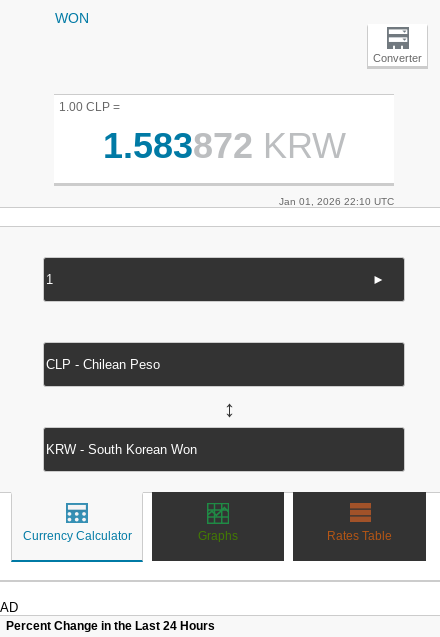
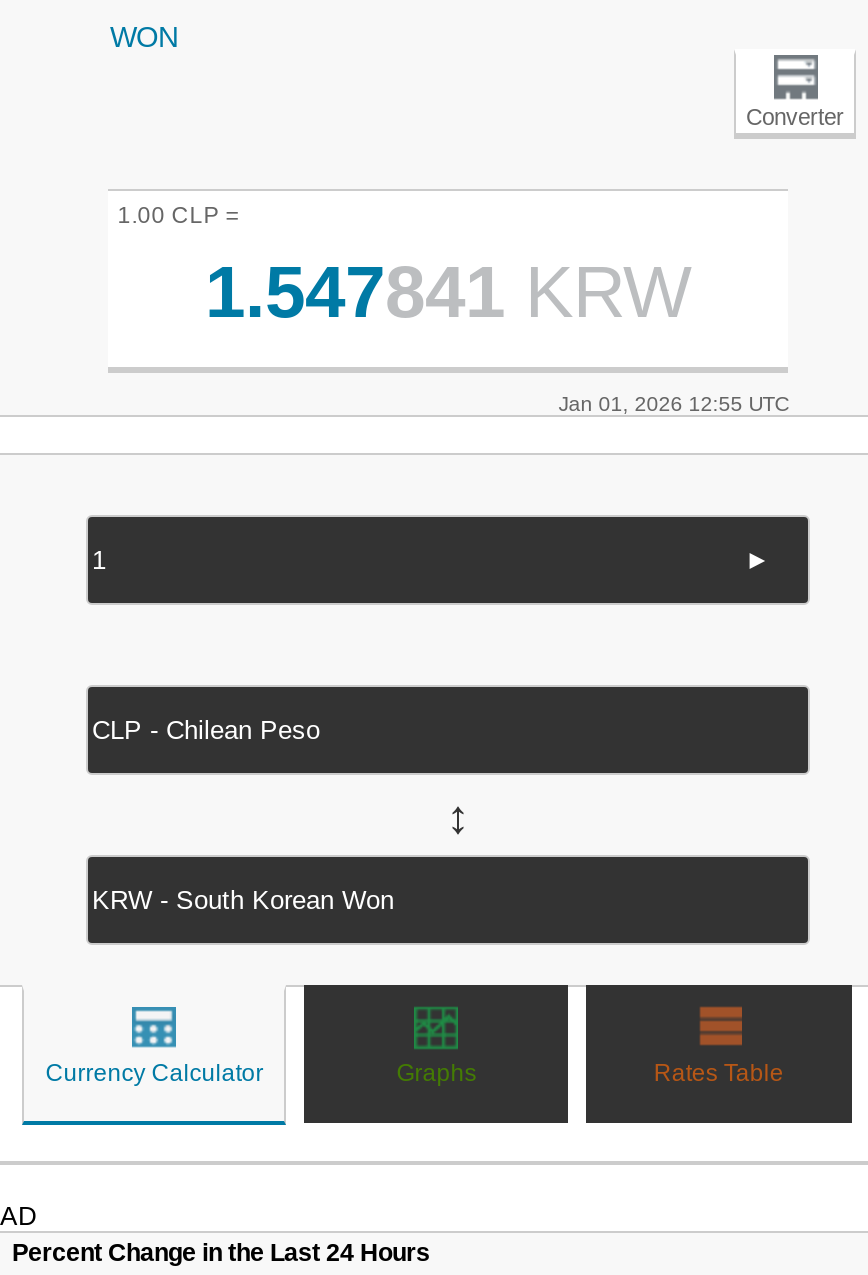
[102,125,345,166] 1.583872 KRW -> [205,251,691,333] 1.547841 KRW
[279,196,394,207] Jan 01, 2026 22:10 UTC -> [558,393,788,415] Jan 01, 2026 12:55 UTC

